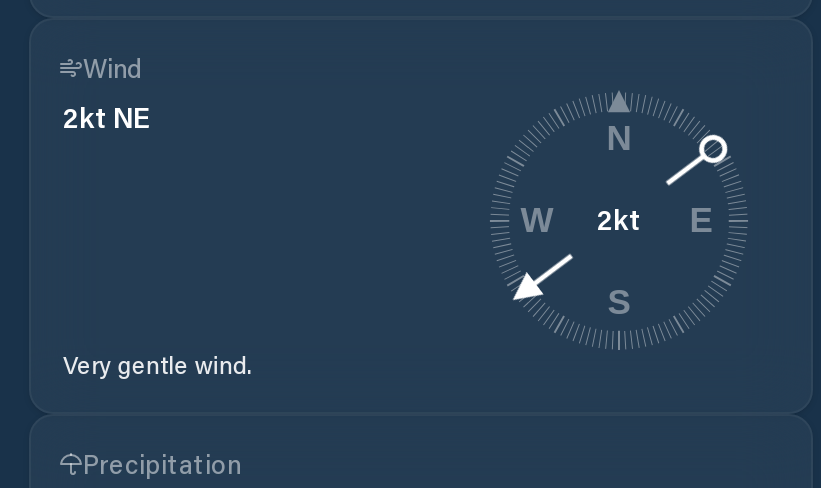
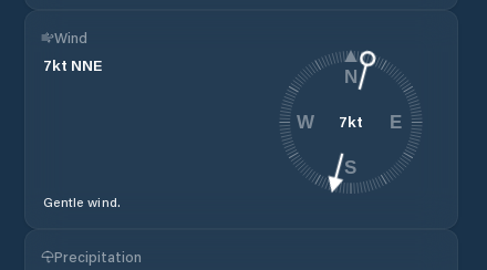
[63,98,149,136] 2kt NE -> [43,54,102,75] 7kt NNE
[520,92,729,239] [image] | W 2kt E -> [296,50,411,133] [image] | W 7kt E
[511,252,603,346] [image] -> [293,141,344,194] [image]
[63,348,253,380] Very gentle wind. -> [43,193,120,210] Gentle wind.

